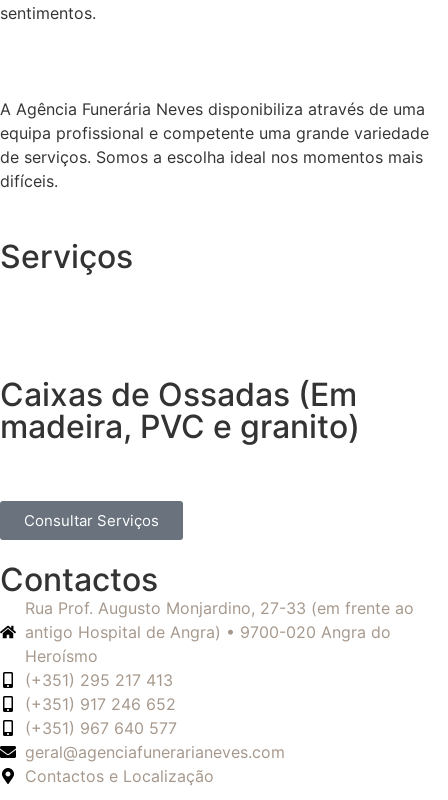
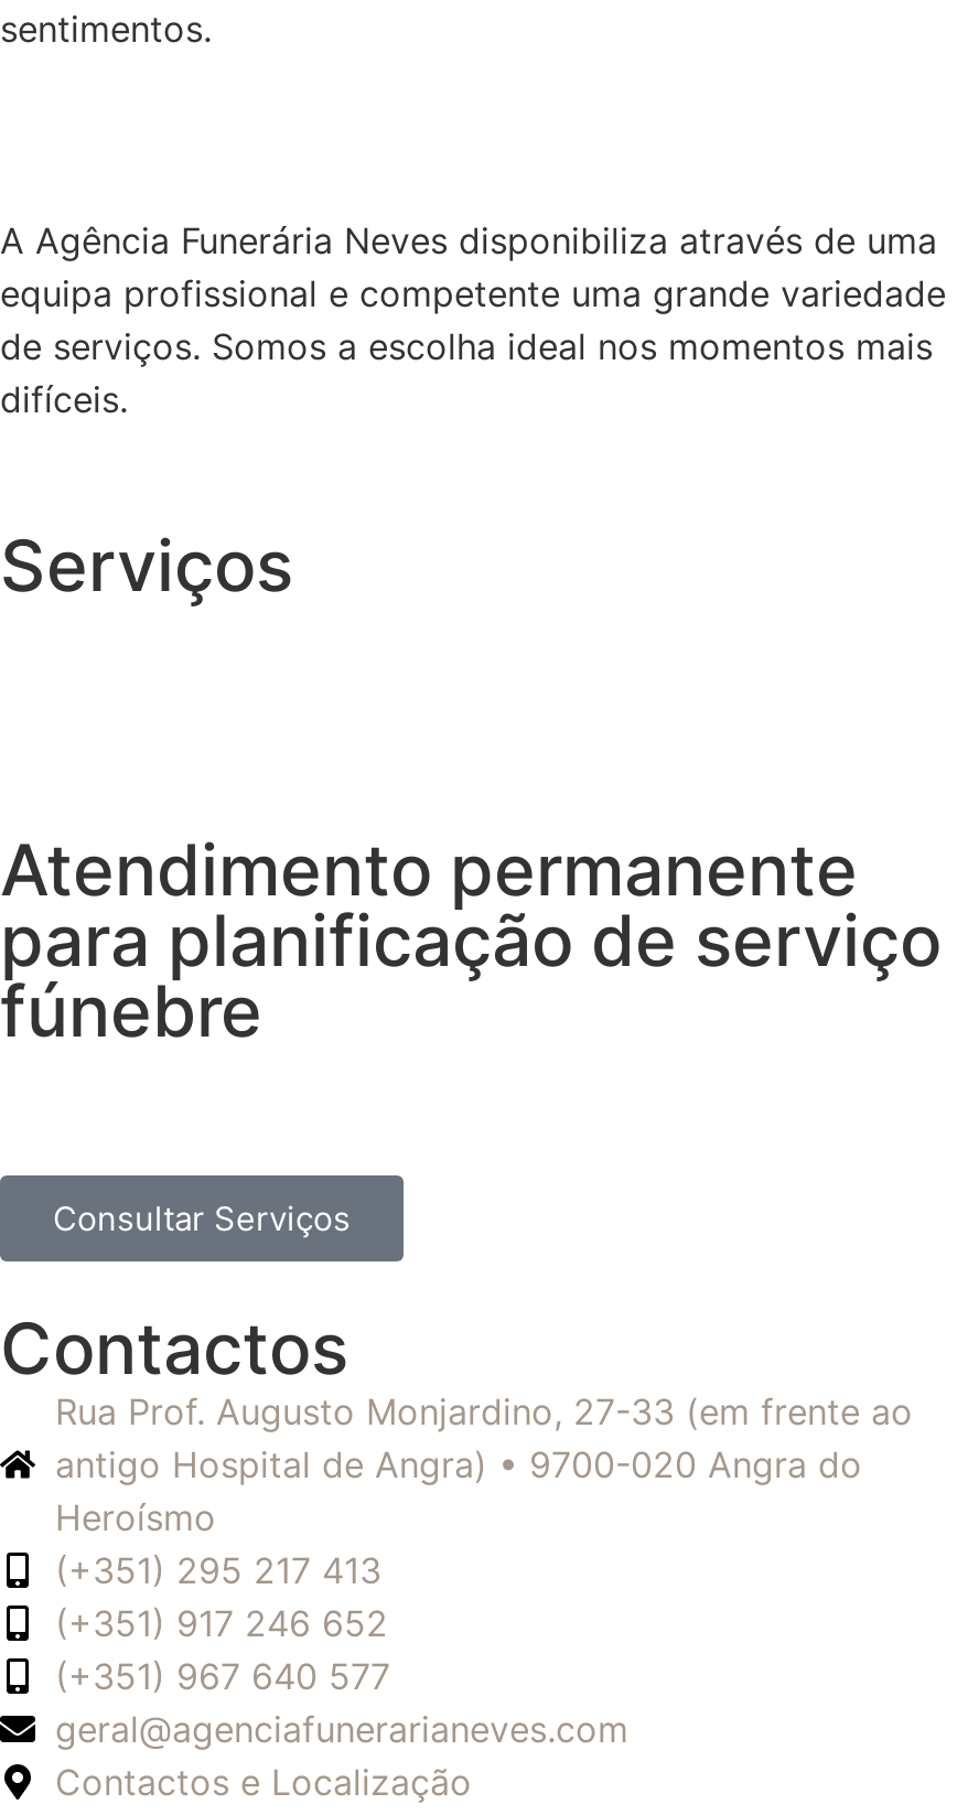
[0,375,360,446] Caixas de Ossadas (Em | madeira, PVC e granito) -> [0,827,942,1054] Atendimento permanente | para planificação de serviço | fúnebre

